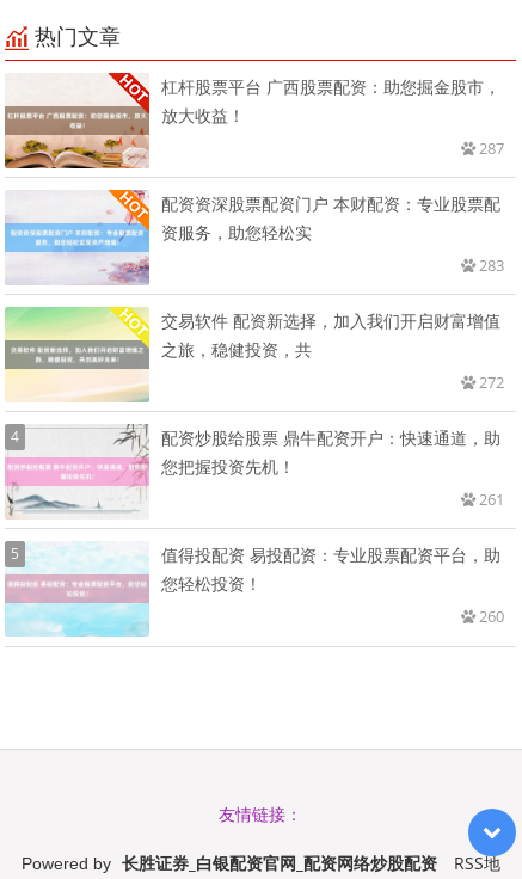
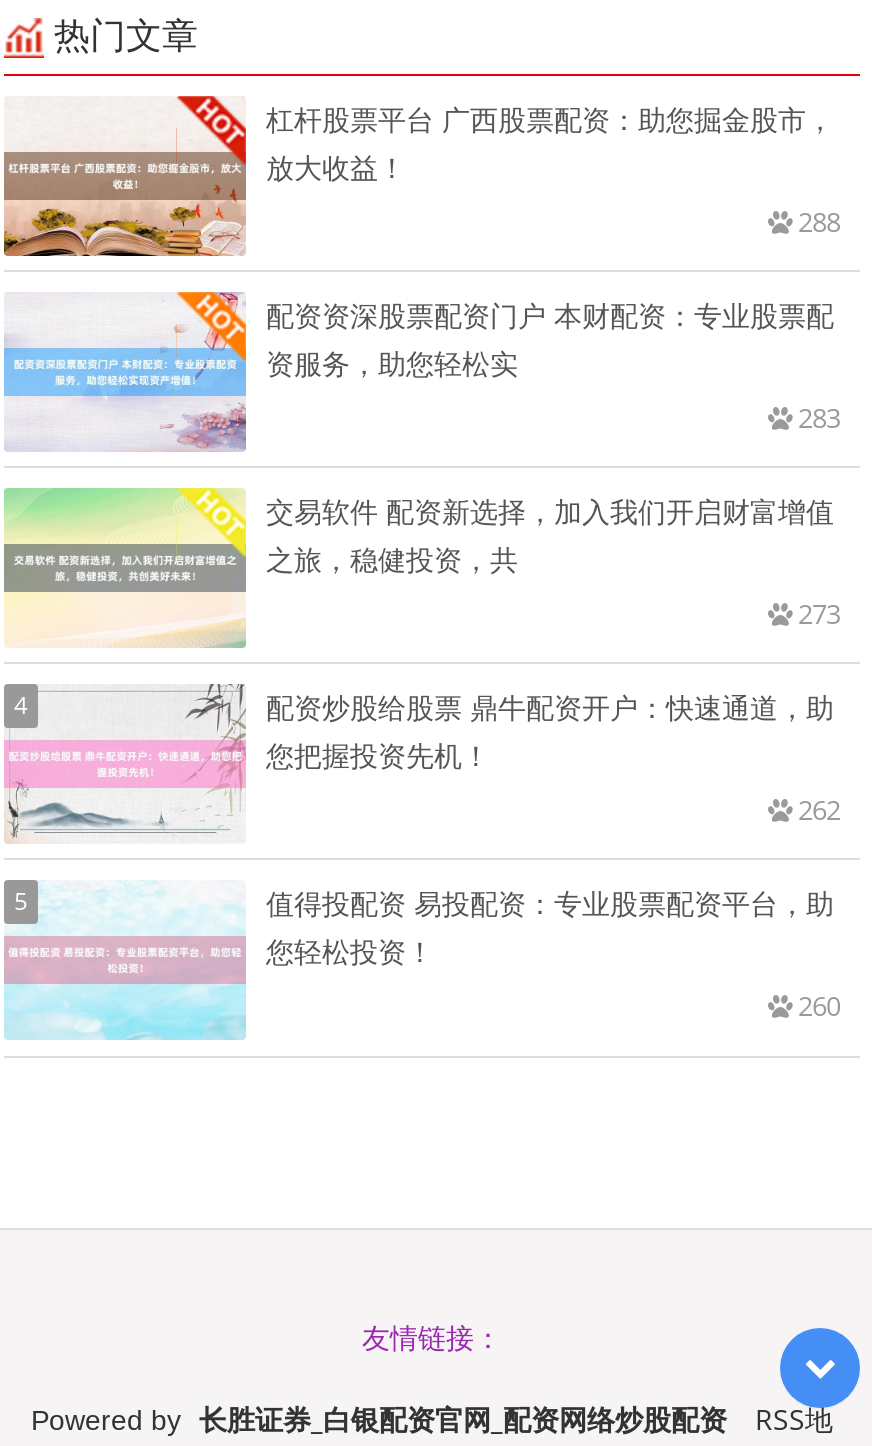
[479,137,504,159] 287 -> [798,204,840,240] 288
[479,372,504,393] 272 -> [798,596,840,632] 273
[479,489,504,510] 261 -> [798,792,840,828] 262

